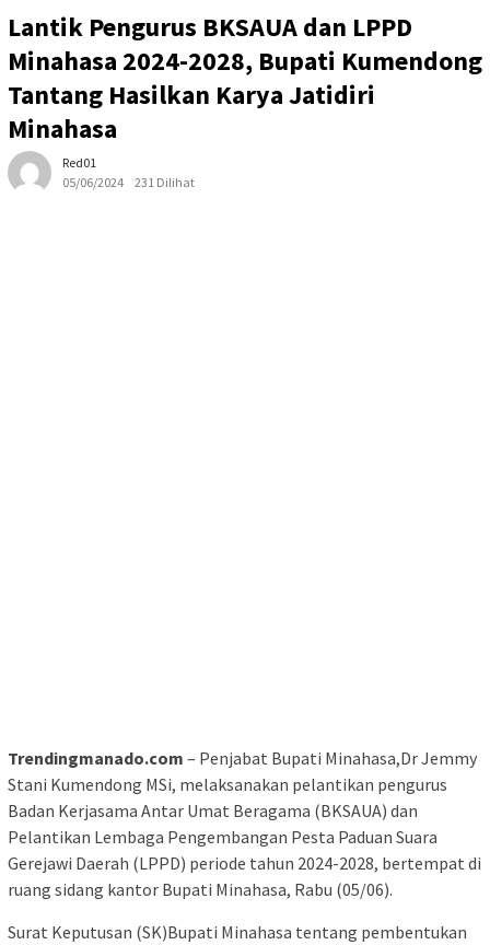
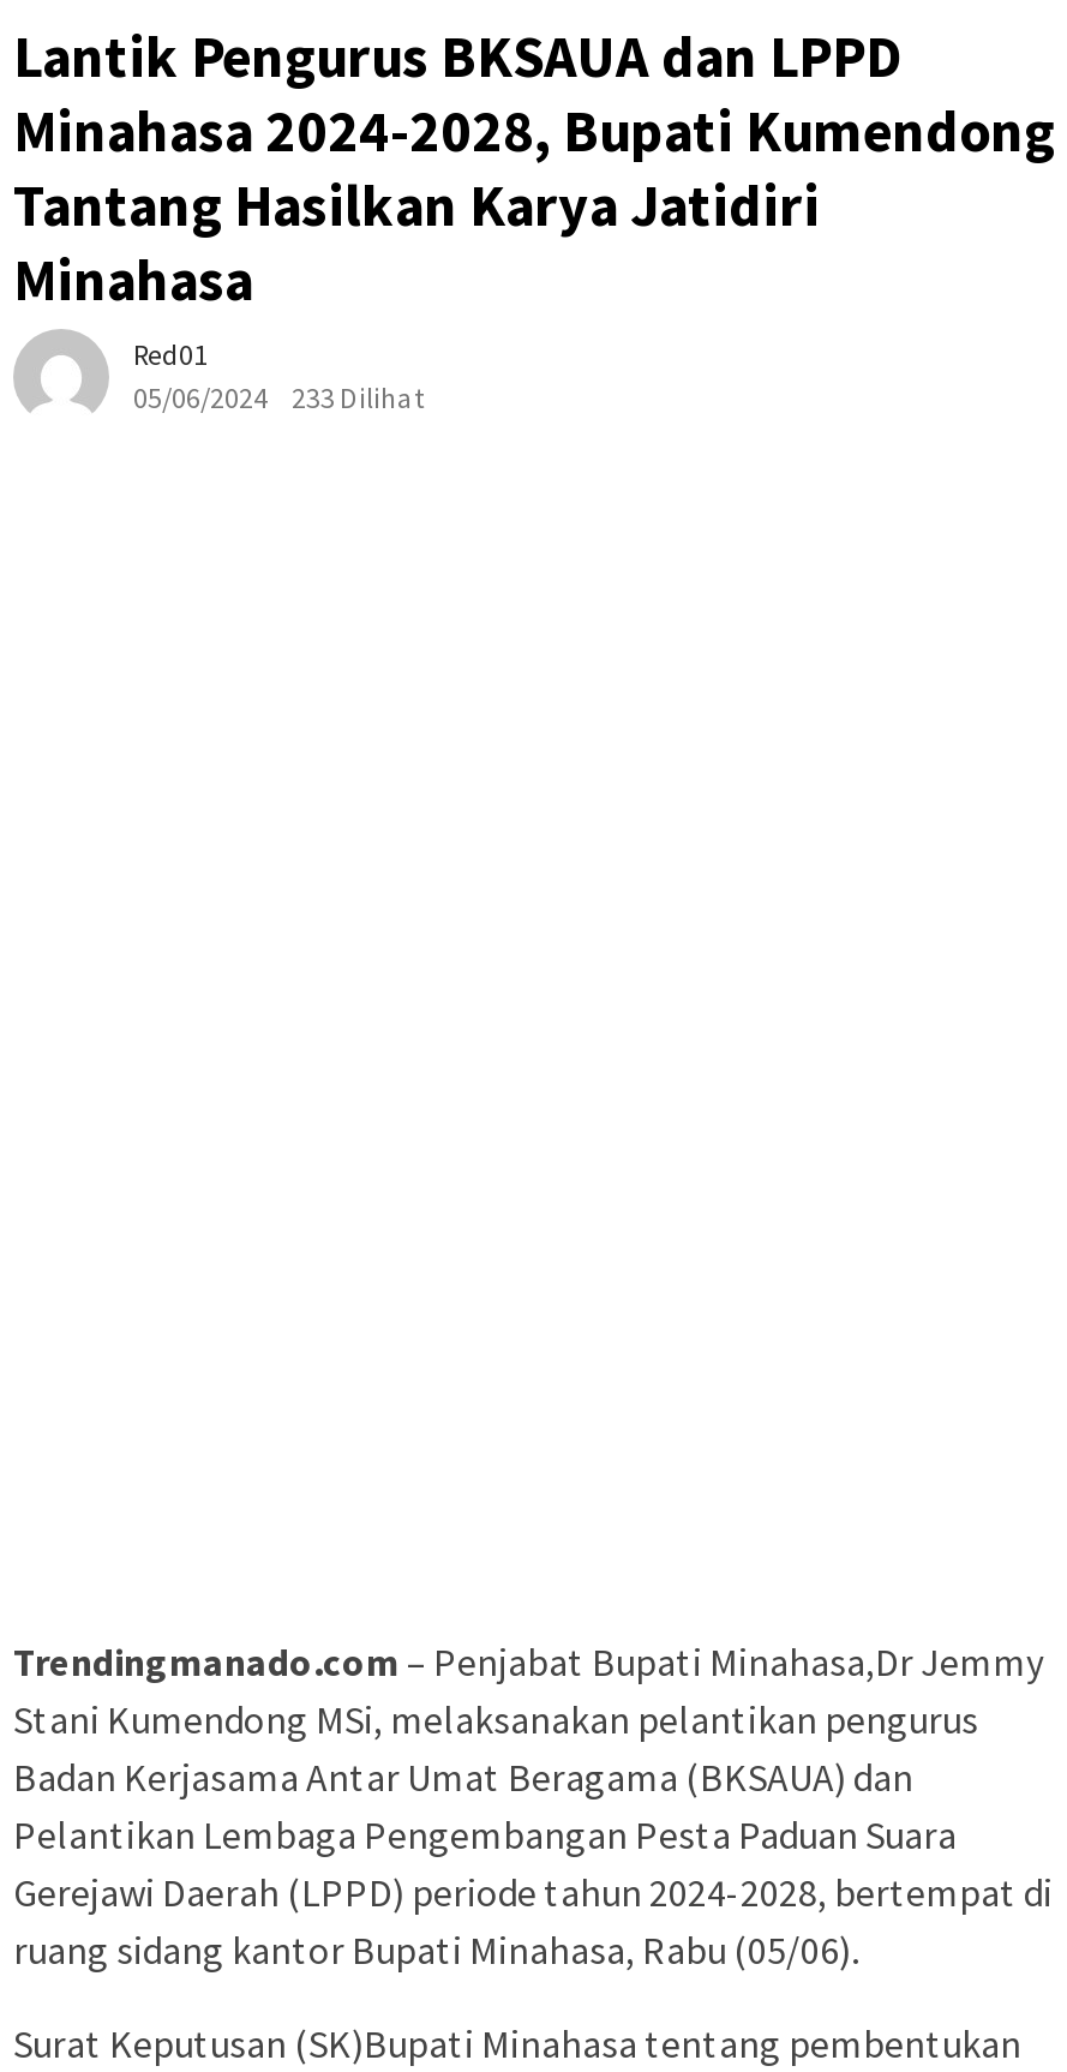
[62,174,195,191] 05/06/2024 231 Dilihat -> [133,380,424,416] 05/06/2024 233 Dilihat

